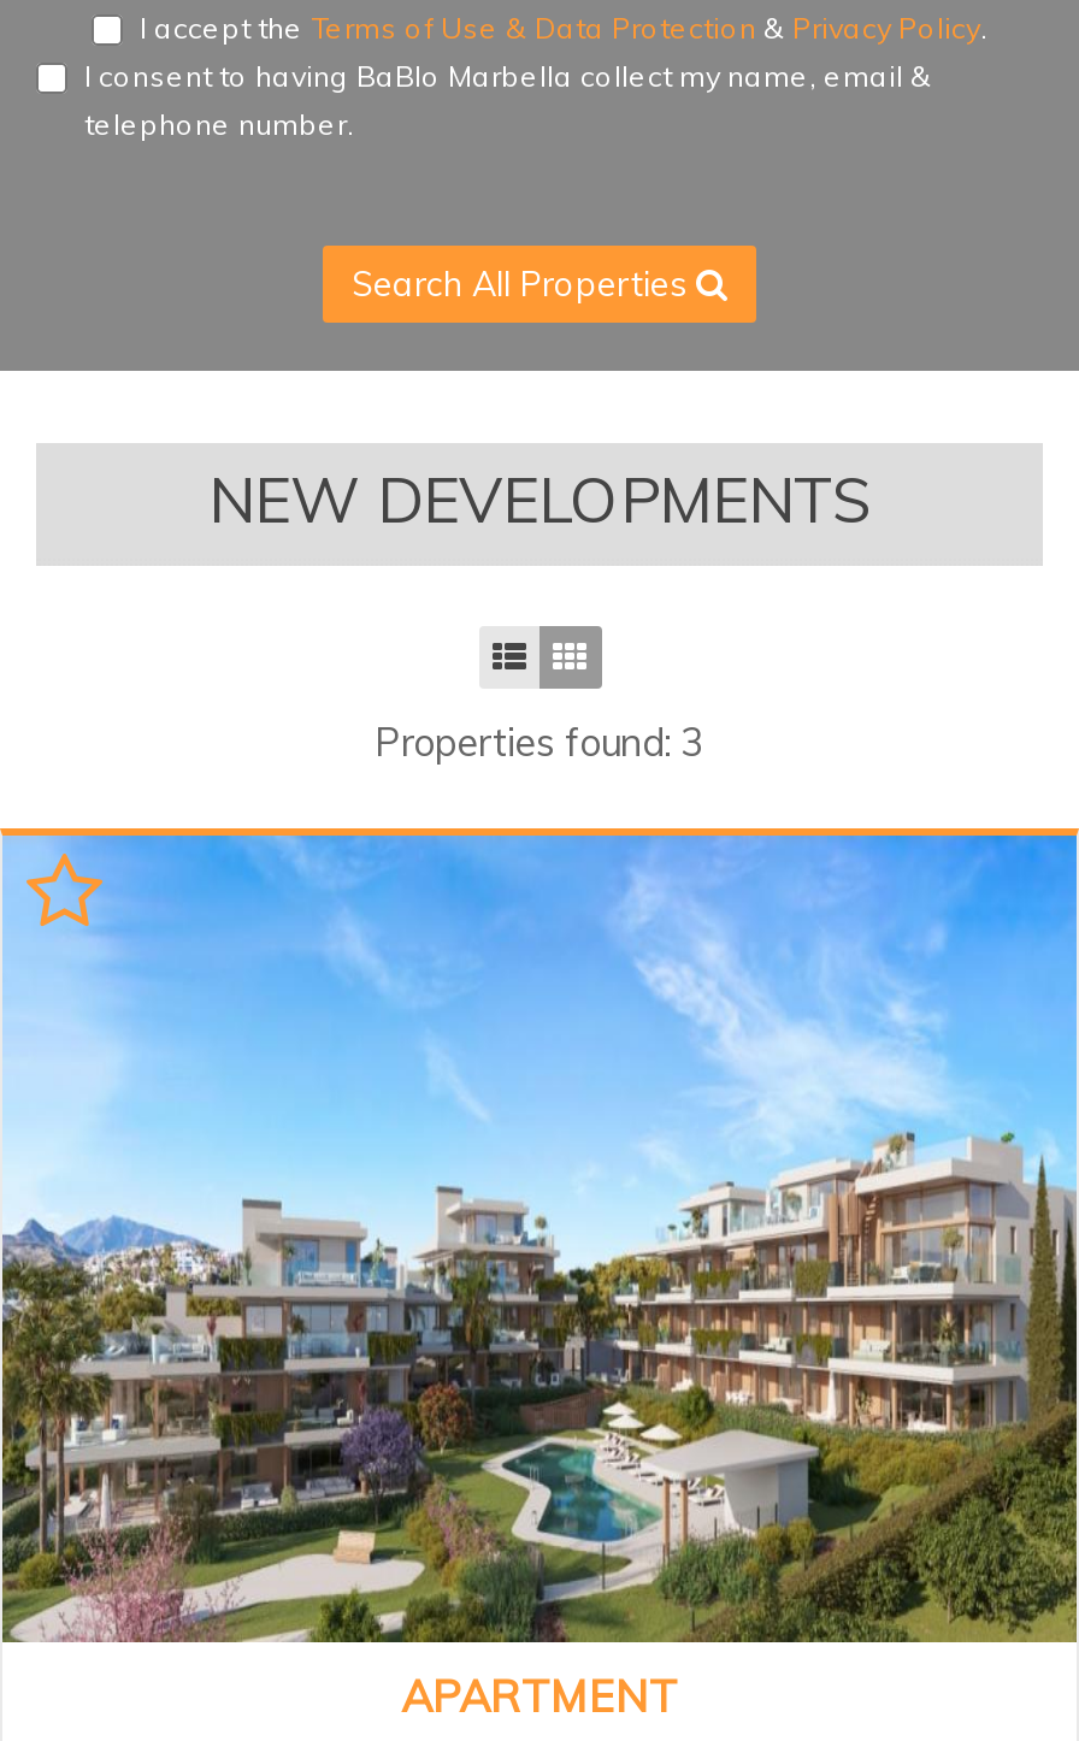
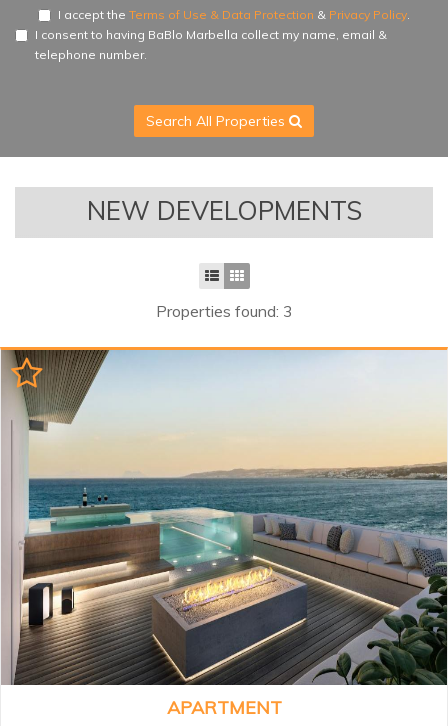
[7,833,1072,1645] [image] -> [3,349,445,686] [image]

